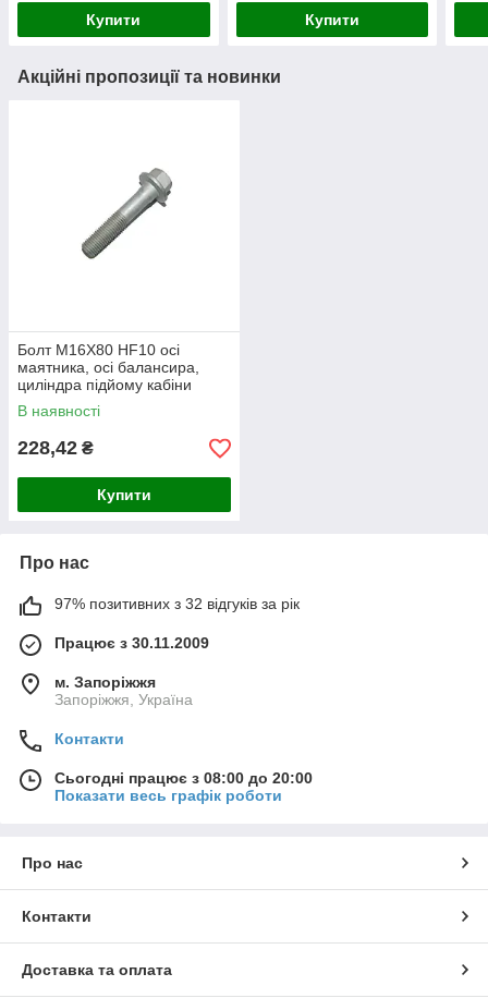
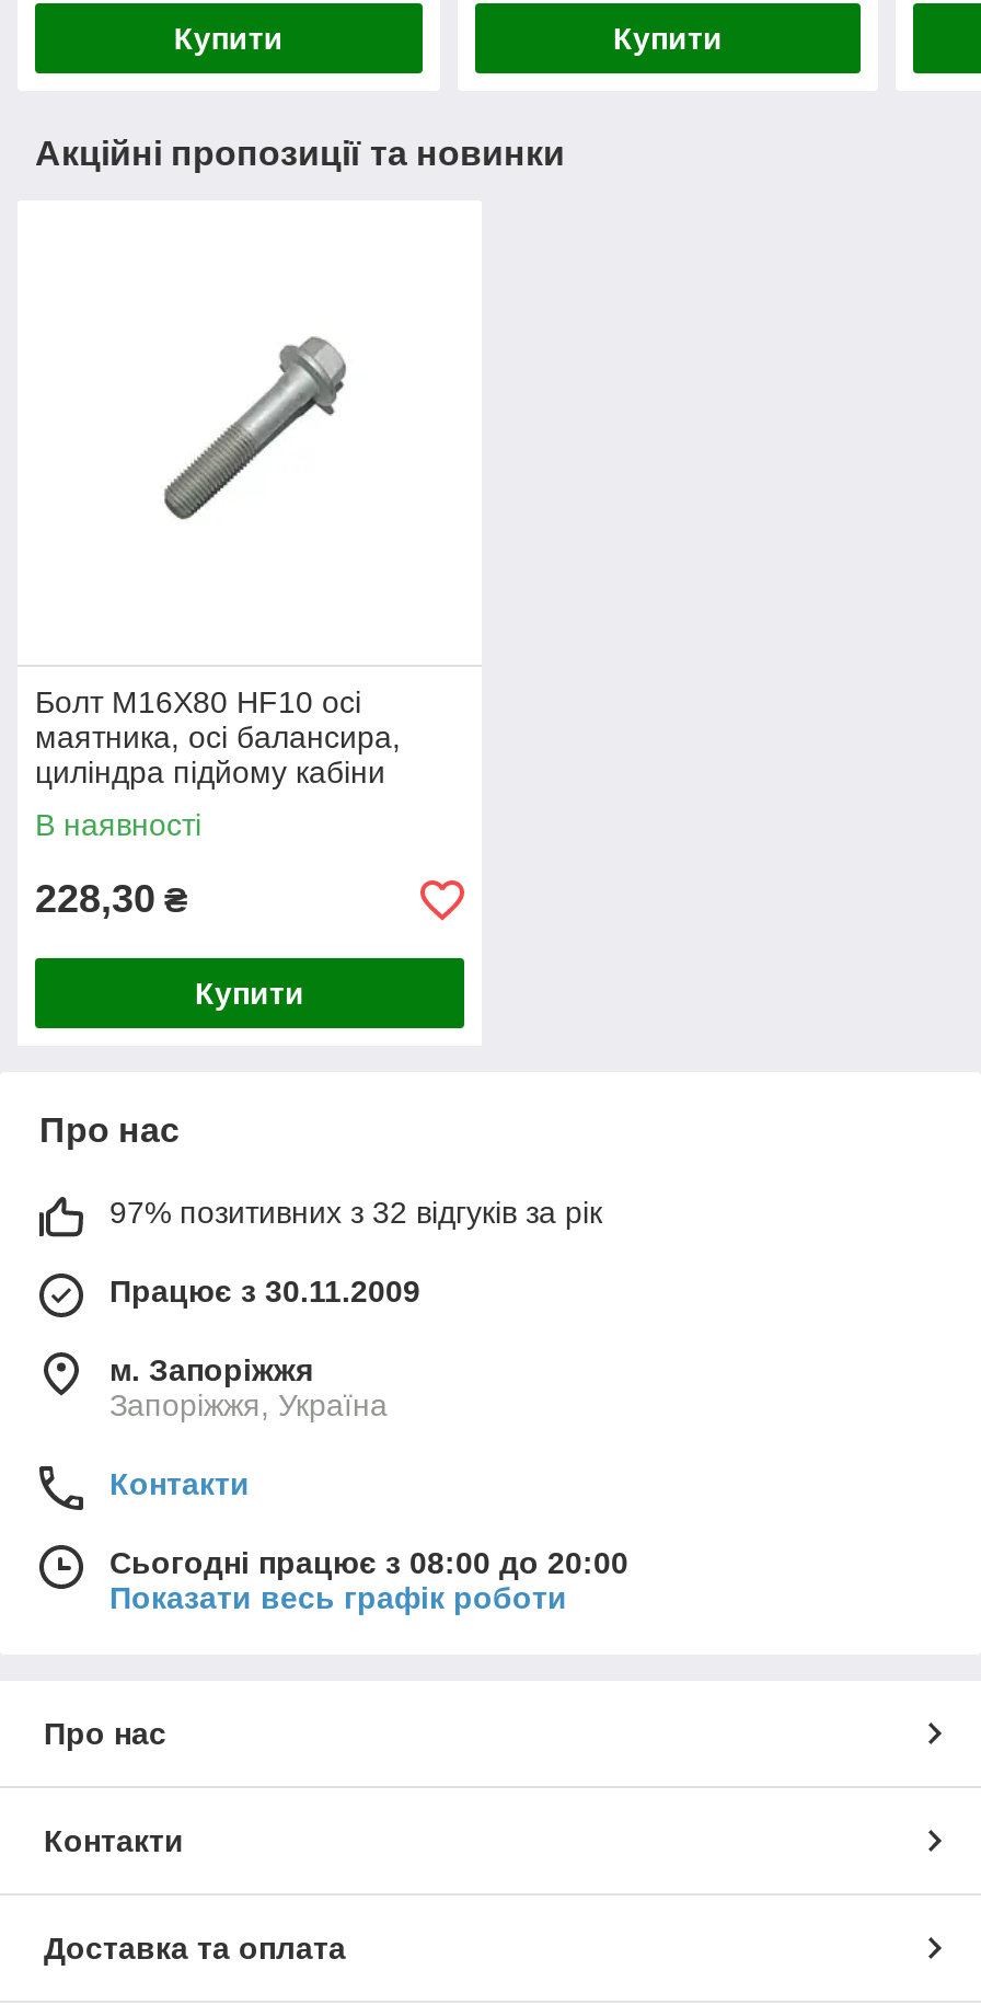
[17,437,94,459] 228,42 ₴ -> [35,878,188,922] 228,30 ₴

